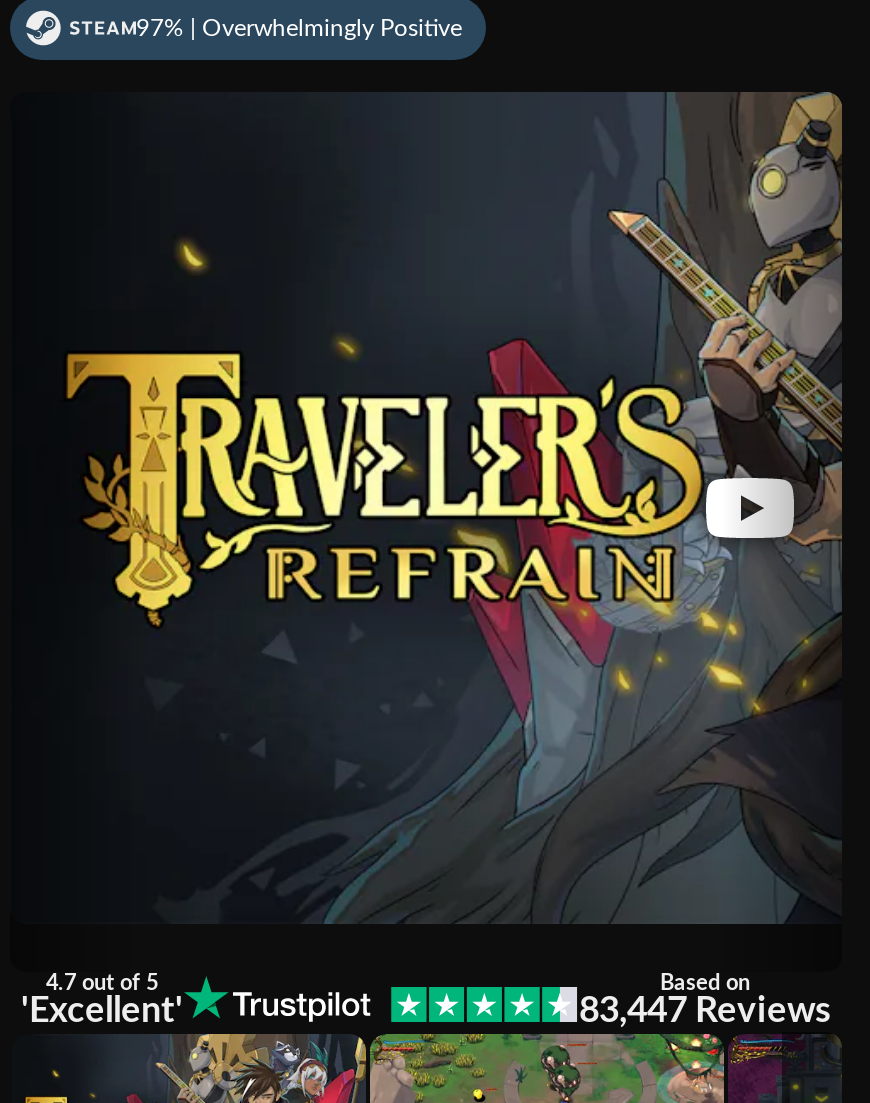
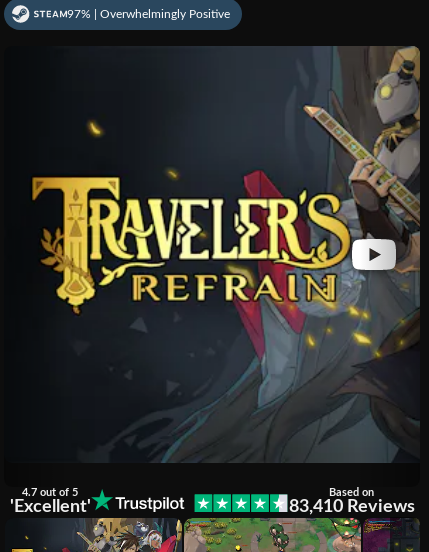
[579,995,831,1031] 83,447 Reviews -> [288,498,414,516] 83,410 Reviews

